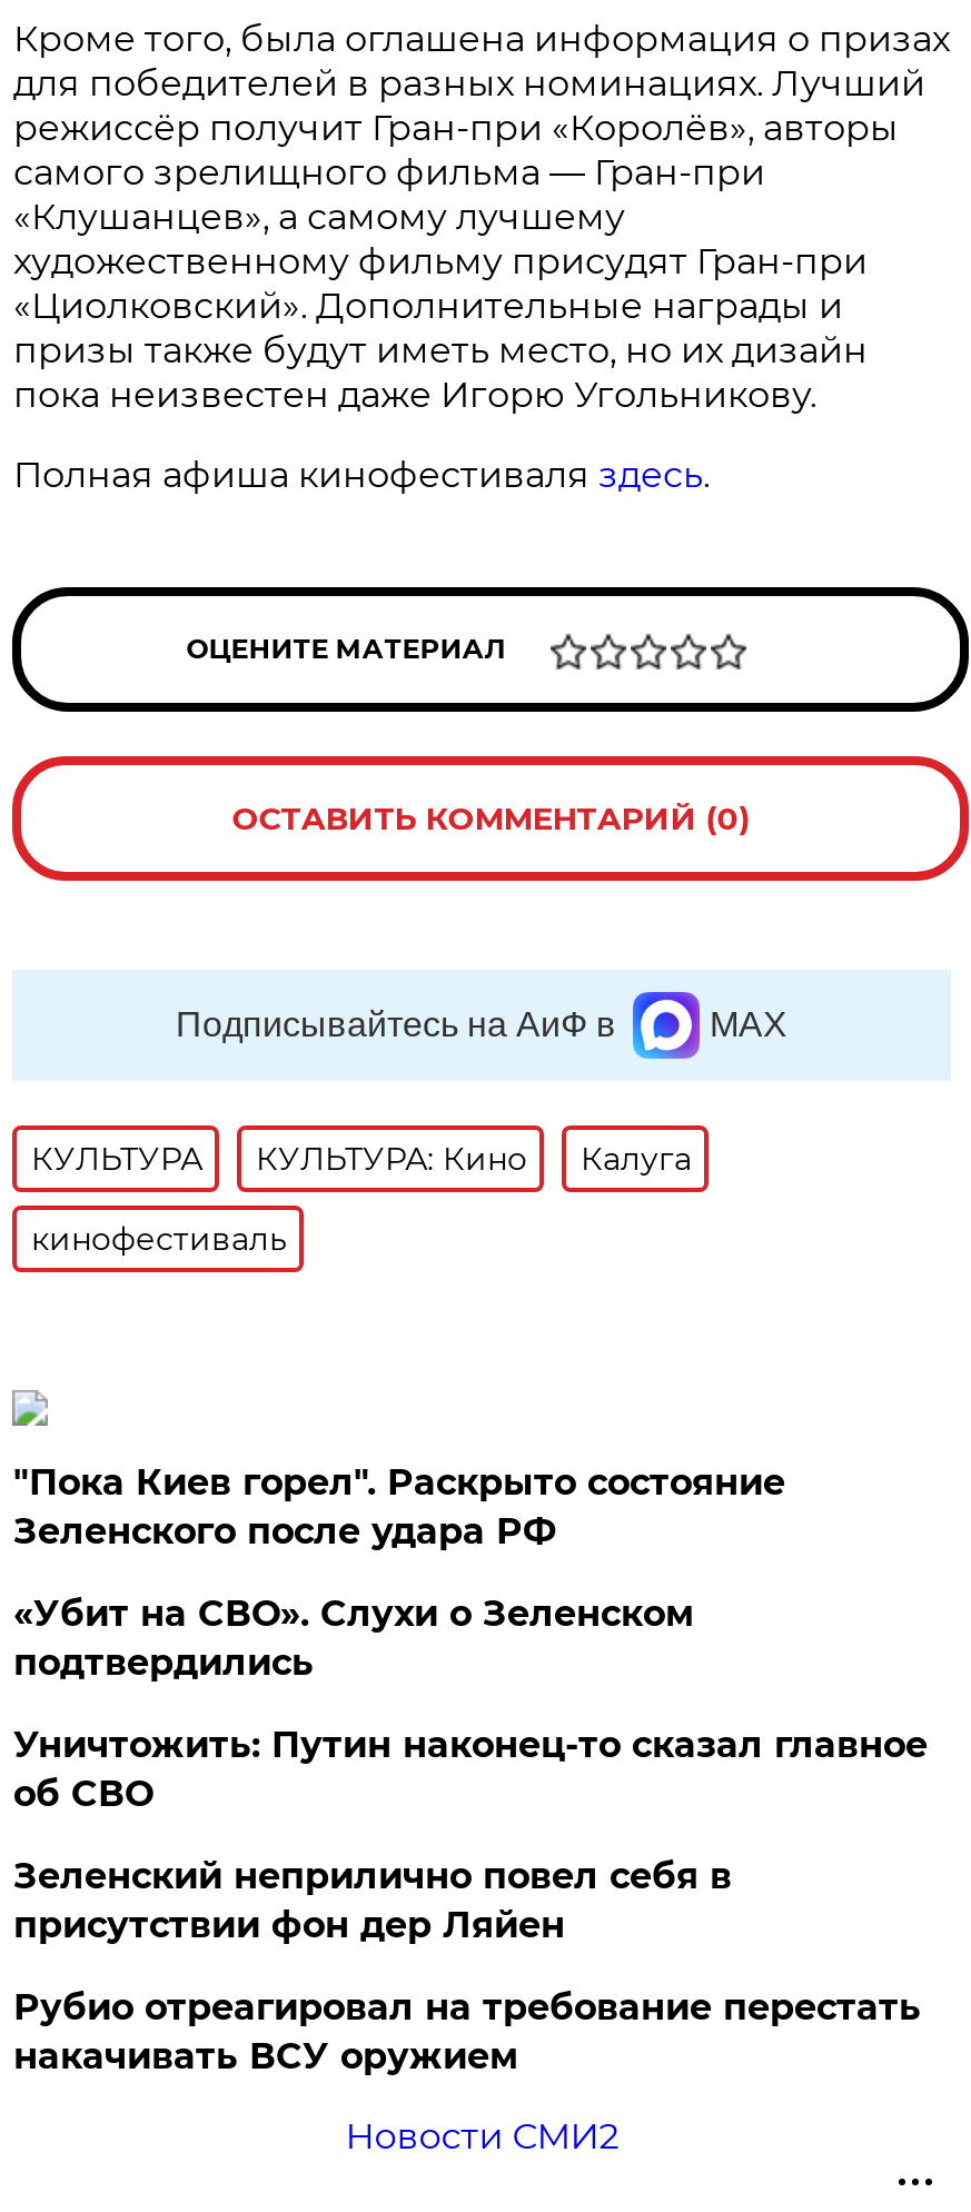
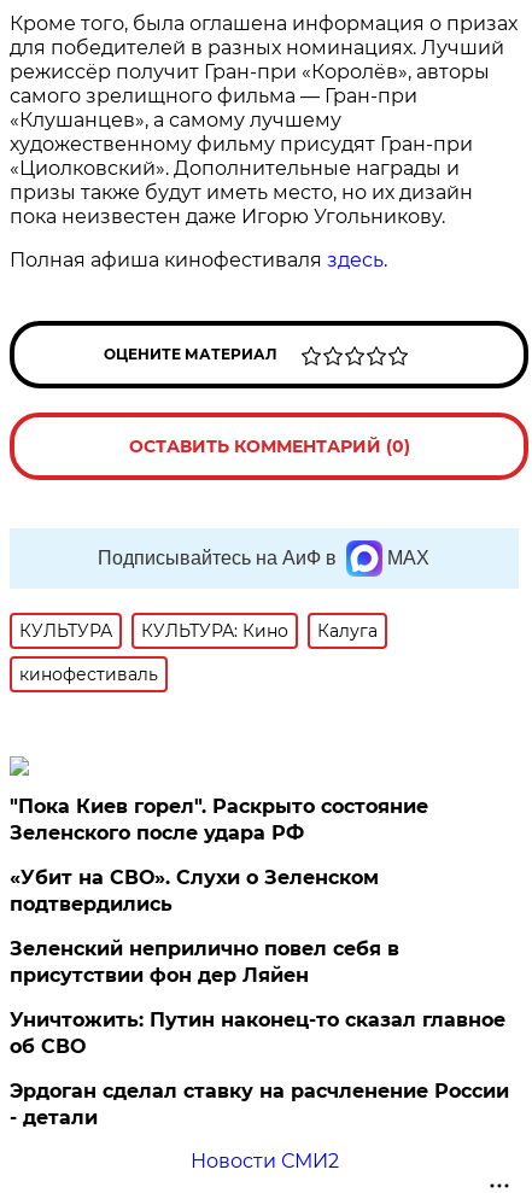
moved [13,1724,927,1815] -> [10,1008,506,1058]: Уничтожить: Путин наконец-то сказал главное | об СВО
moved [13,1855,732,1946] -> [10,937,400,987]: Зеленский неприлично повел cебя в | присутствии фон дер Ляйен
[13,1986,921,2077] Рубио отреагировал на требование перестать | накачивать ВСУ оружием -> [10,1080,510,1129] Эрдоган сделал ставку на расчленение России | - детали

